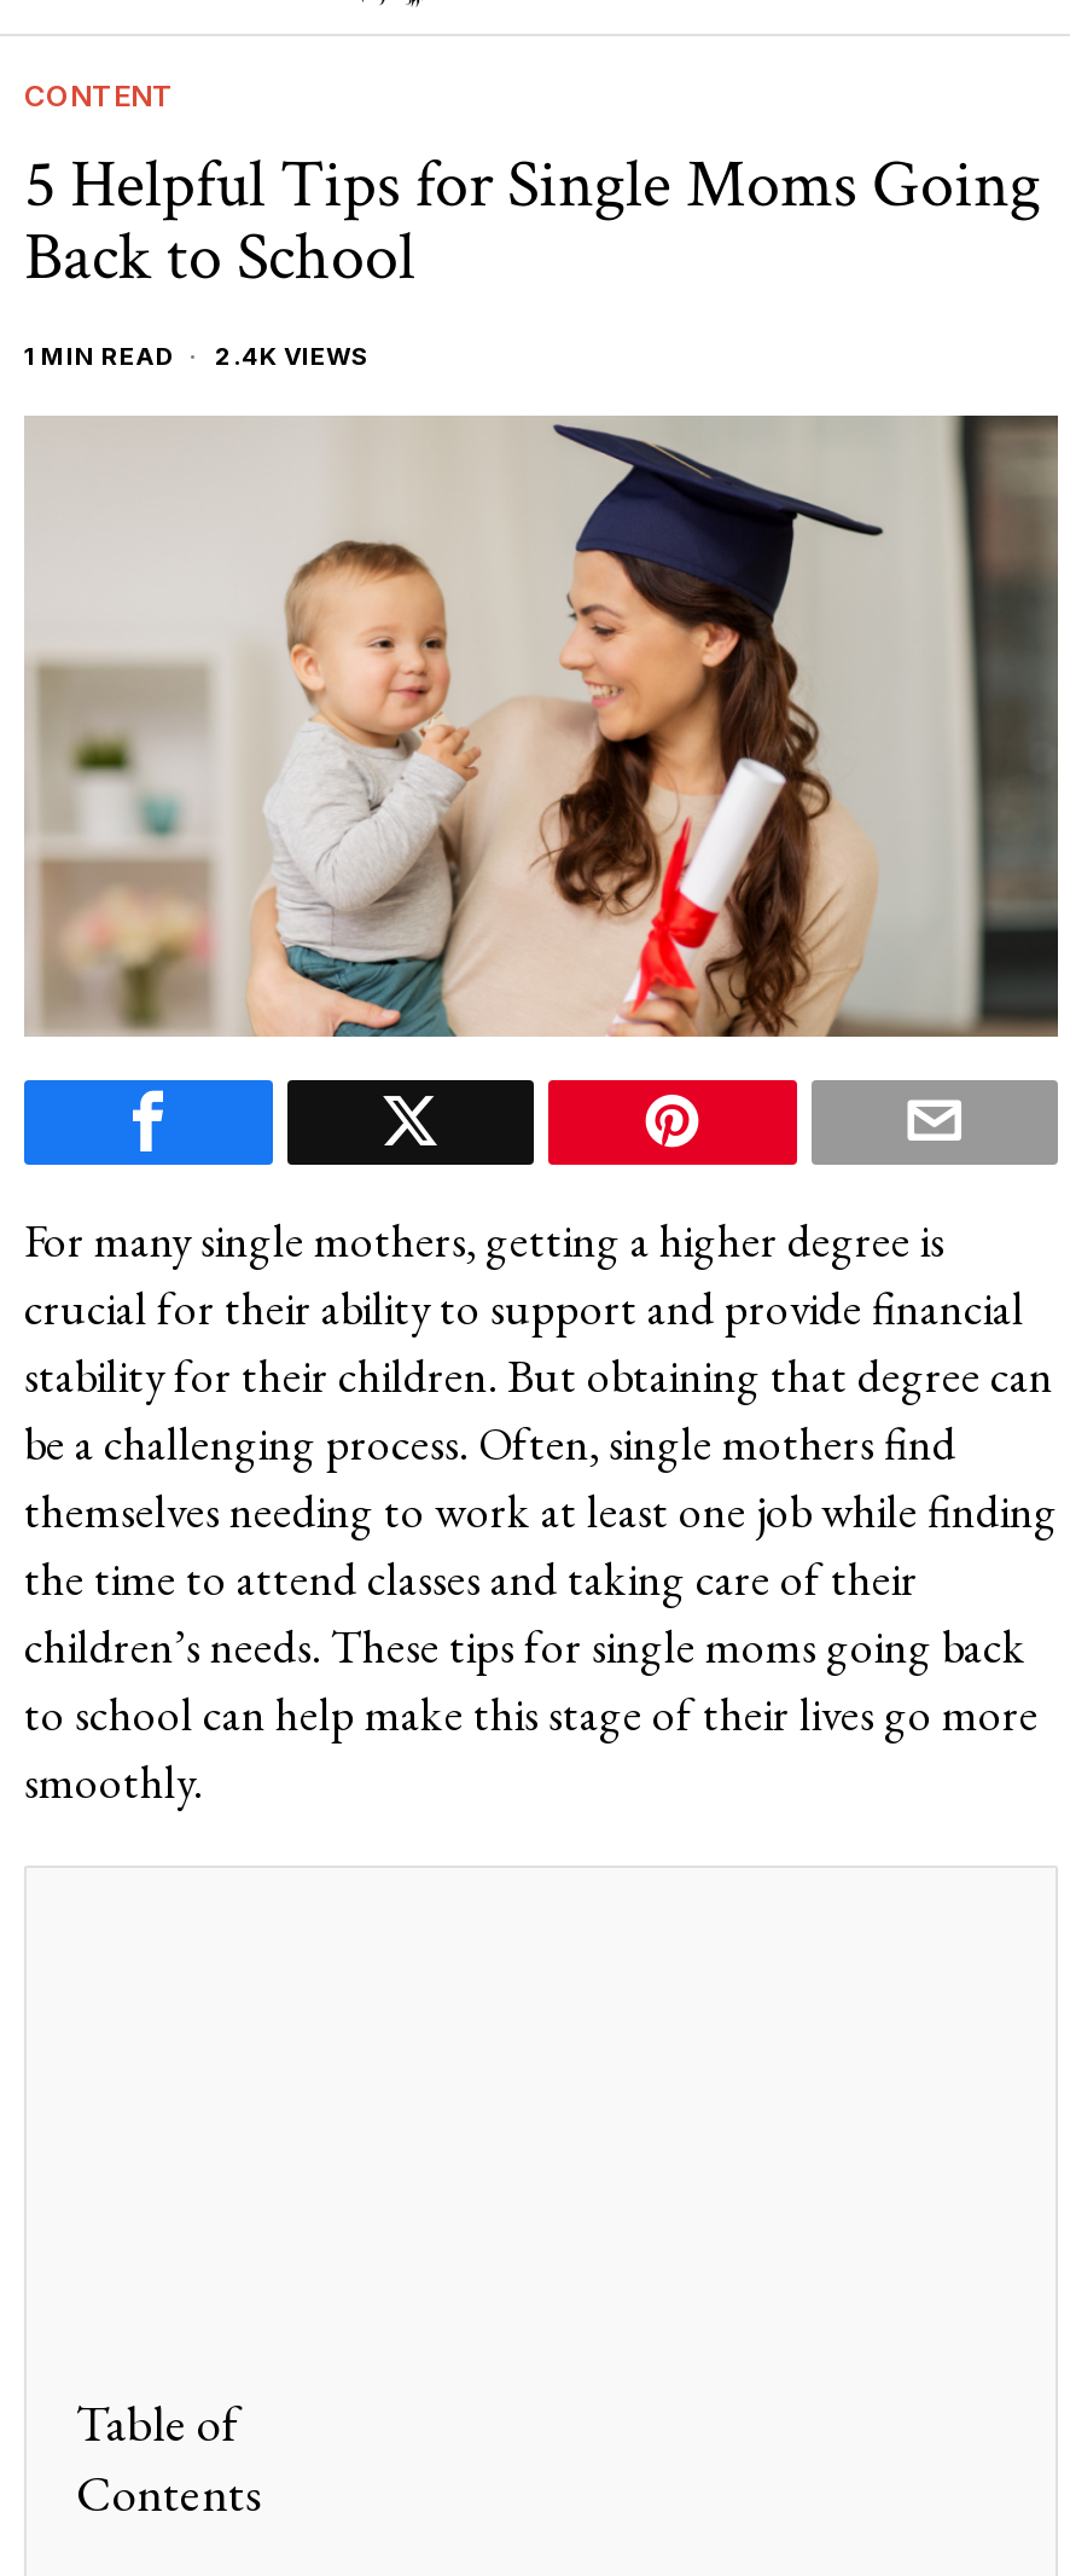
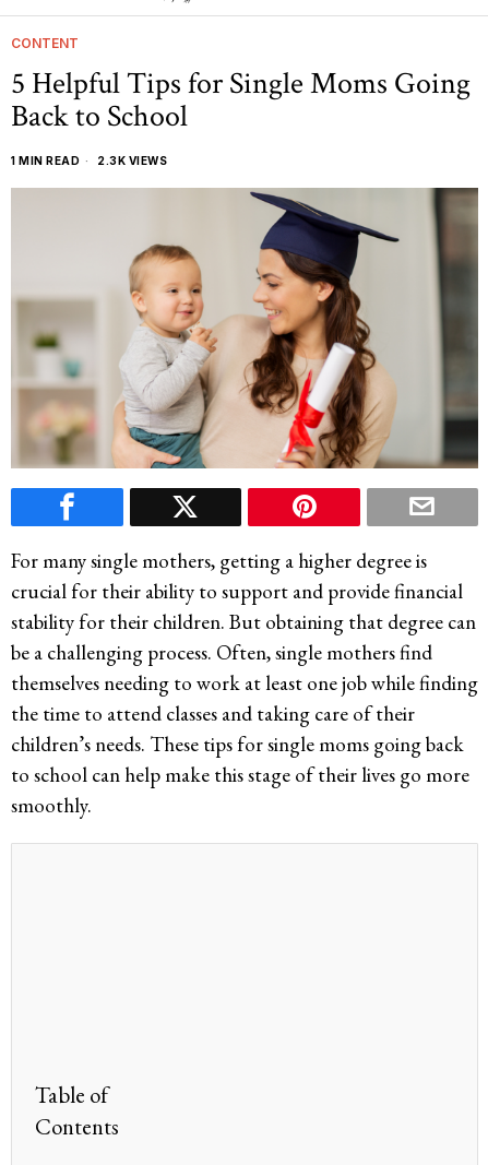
[24,341,370,370] 1 MIN READ 2.4K VIEWS -> [11,154,167,167] 1 MIN READ 2.3K VIEWS

